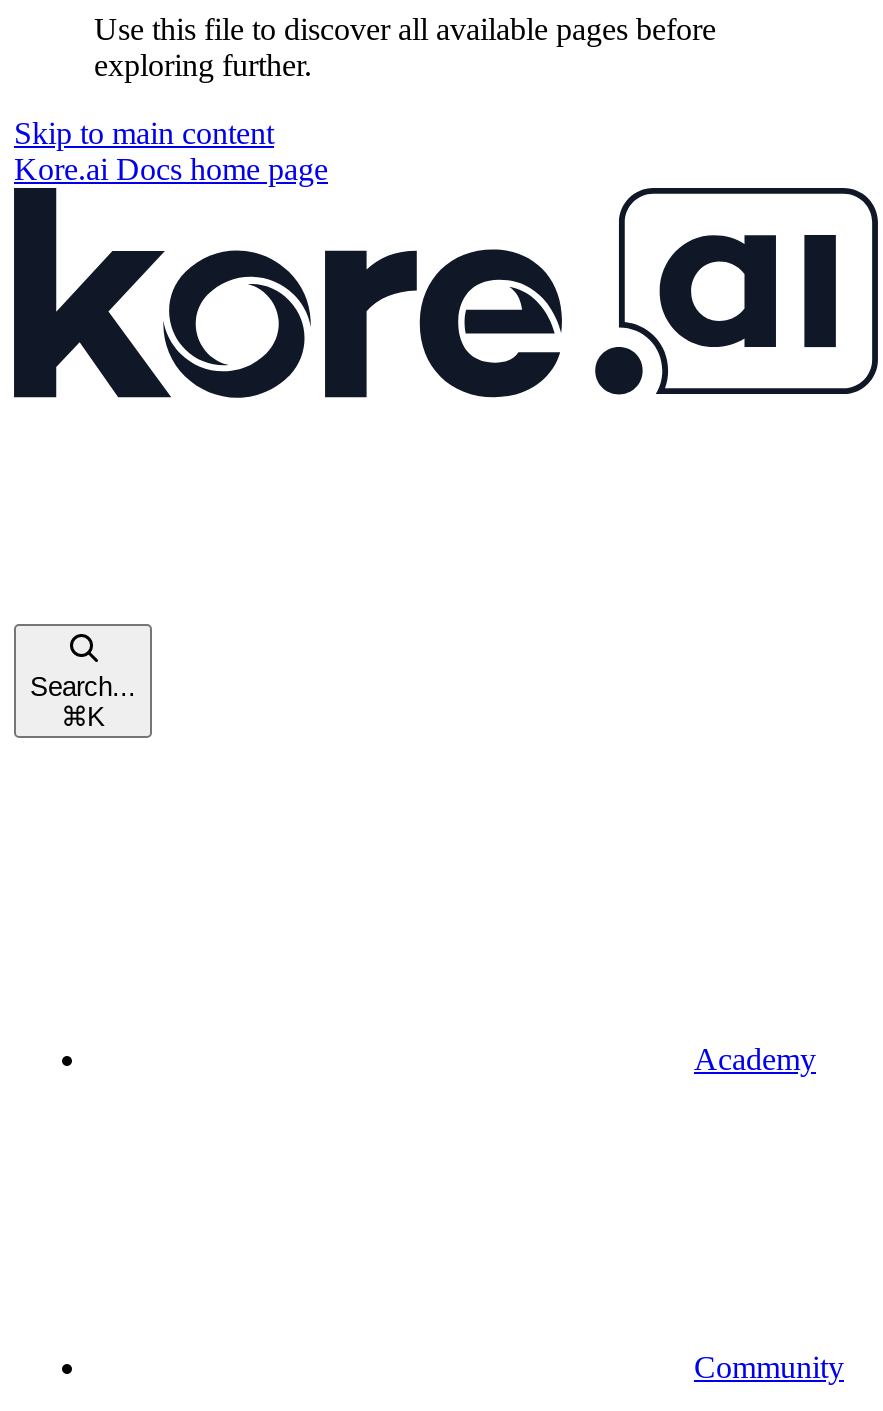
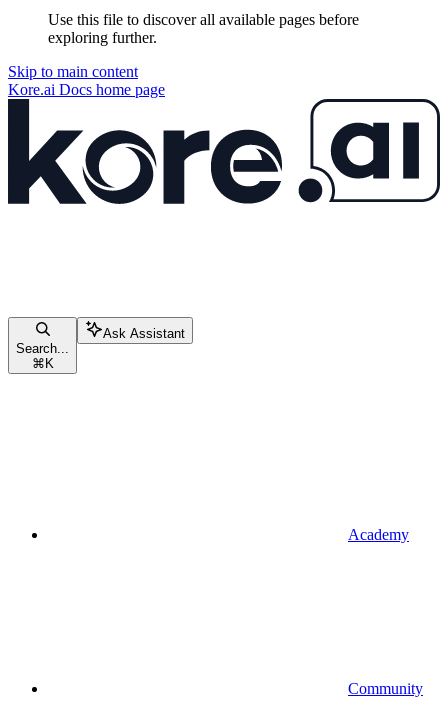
none -> [103,326,185,341] Ask Assistant

